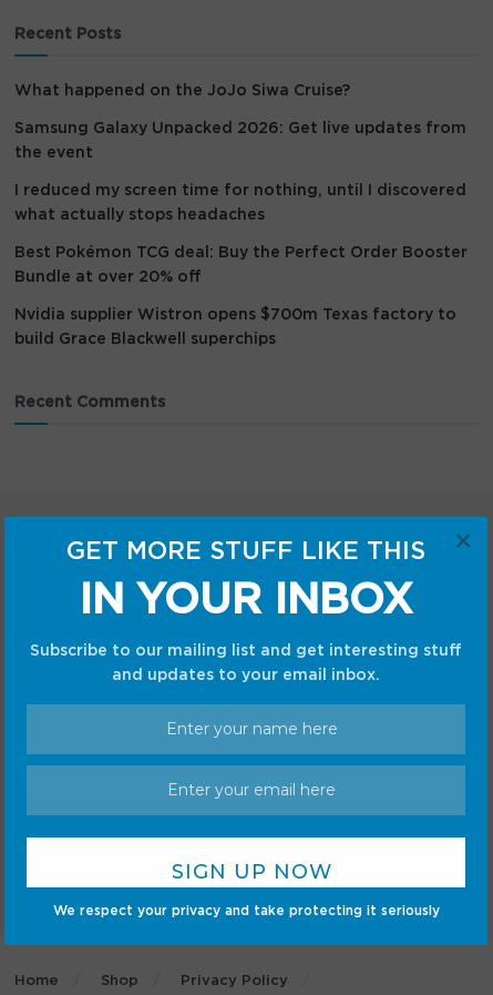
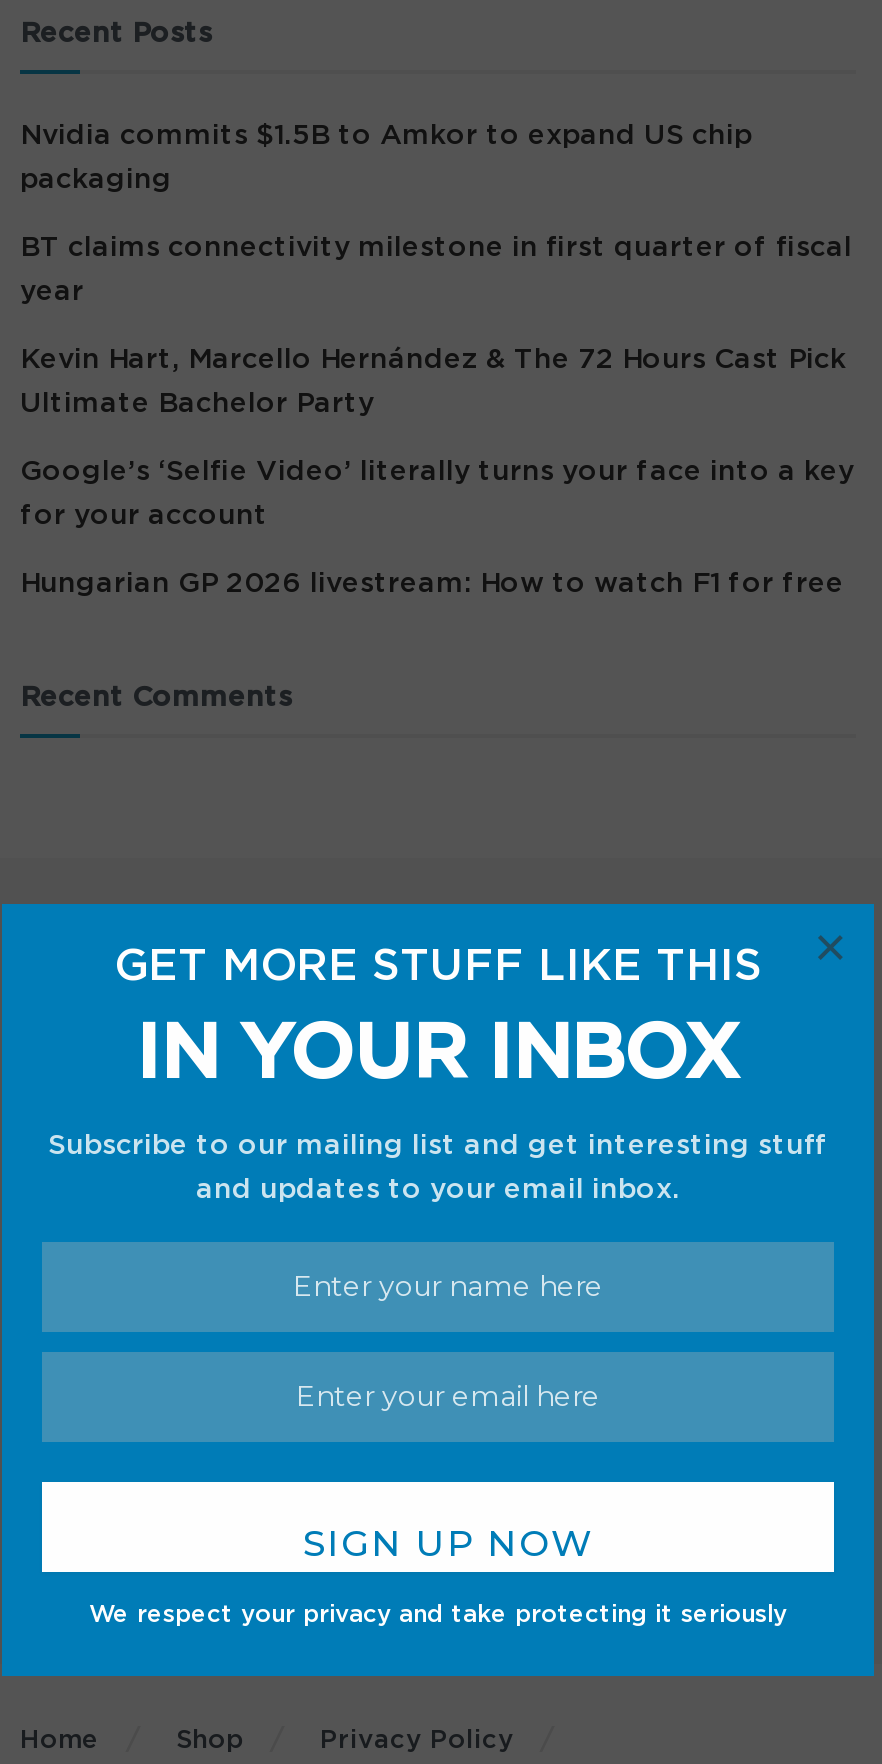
[14,83,350,99] What happened on the JoJo Siwa Cruise? -> [20,122,752,150] Nvidia commits $1.5B to Amkor to expand US chip
[14,121,466,136] Samsung Galaxy Unpacked 2026: Get live updates from -> [20,166,172,194] packaging
[14,145,93,161] the event -> [20,234,852,262] BT claims connectivity milestone in first quarter of fiscal
[14,183,466,198] I reduced my screen time for nothing, until I discovered -> [20,278,84,306] year
[14,207,265,223] what actually stops headaches -> [20,346,846,374] Kevin Hart, Marcello Hernández & The 72 Hours Cast Pick
[14,245,468,261] Best Pokémon TCG deal: Buy the Perfect Order Booster -> [20,390,374,418] Ultimate Bachelor Party
[14,269,202,285] Bundle at over 20% off -> [20,458,854,486] Google’s ‘Selfie Video’ literally turns your face into a key
[14,307,456,323] Nvidia supplier Wistron opens $700m Texas factory to -> [20,502,268,530] for your account
[14,332,276,347] build Grace Blackwell superchips -> [20,570,844,598] Hungarian GP 2026 livestream: How to watch F1 for free

